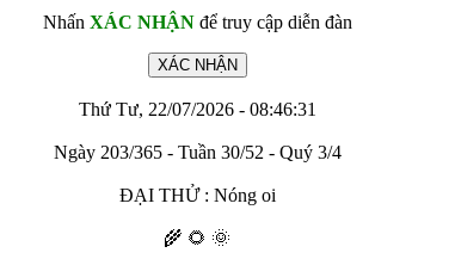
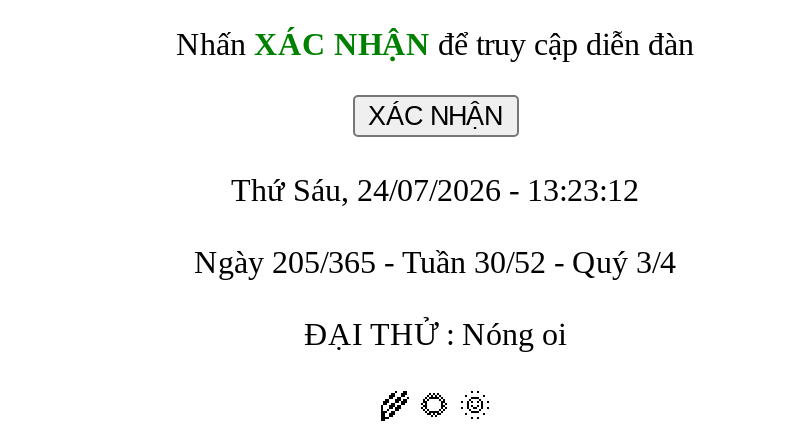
[78,99,316,119] Thứ Tư, 22/07/2026 - 08:46:31 -> [231,173,639,207] Thứ Sáu, 24/07/2026 - 13:23:12
[53,142,341,162] Ngày 203/365 - Tuần 30/52 - Quý 3/4 -> [194,245,676,279] Ngày 205/365 - Tuần 30/52 - Quý 3/4

